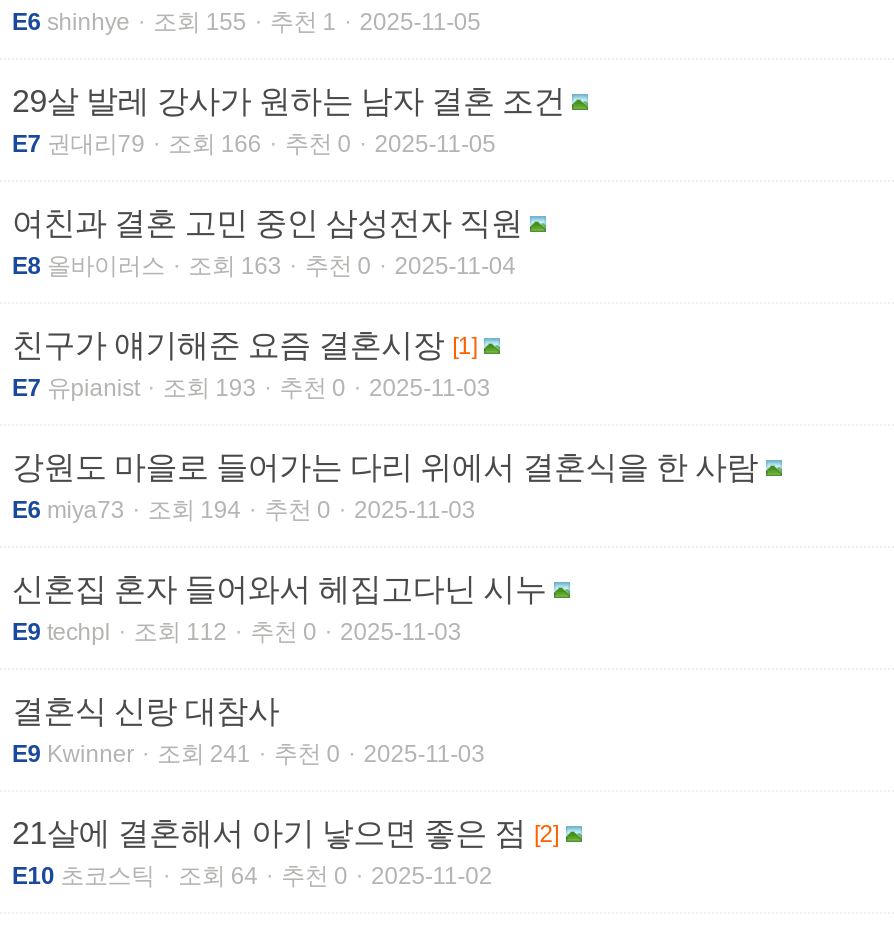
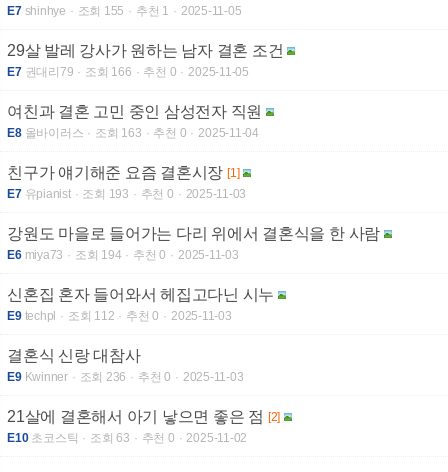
[12,9,481,37] E6 shinhye 조회 155 추천 1 2025-11-05 -> [7,4,241,18] E7 shinhye 조회 155 추천 1 2025-11-05
[12,741,485,769] E9 Kwinner 조회 241 추천 0 2025-11-03 -> [7,370,243,384] E9 Kwinner 조회 236 추천 0 2025-11-03
[178,863,258,891] 조회 64 -> [90,431,130,445] 조회 63

